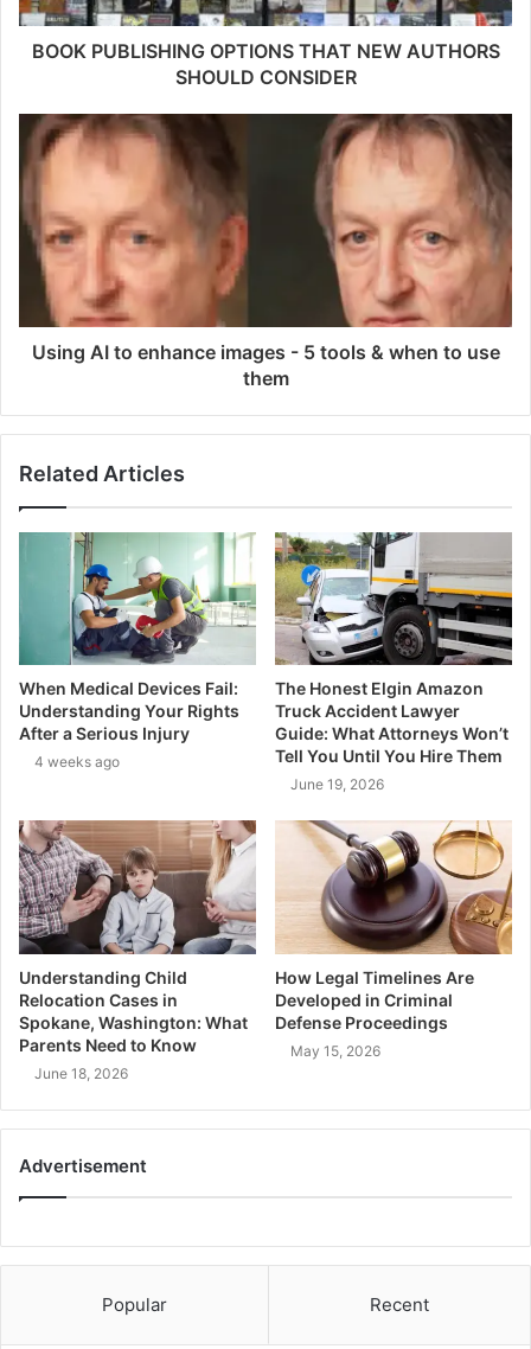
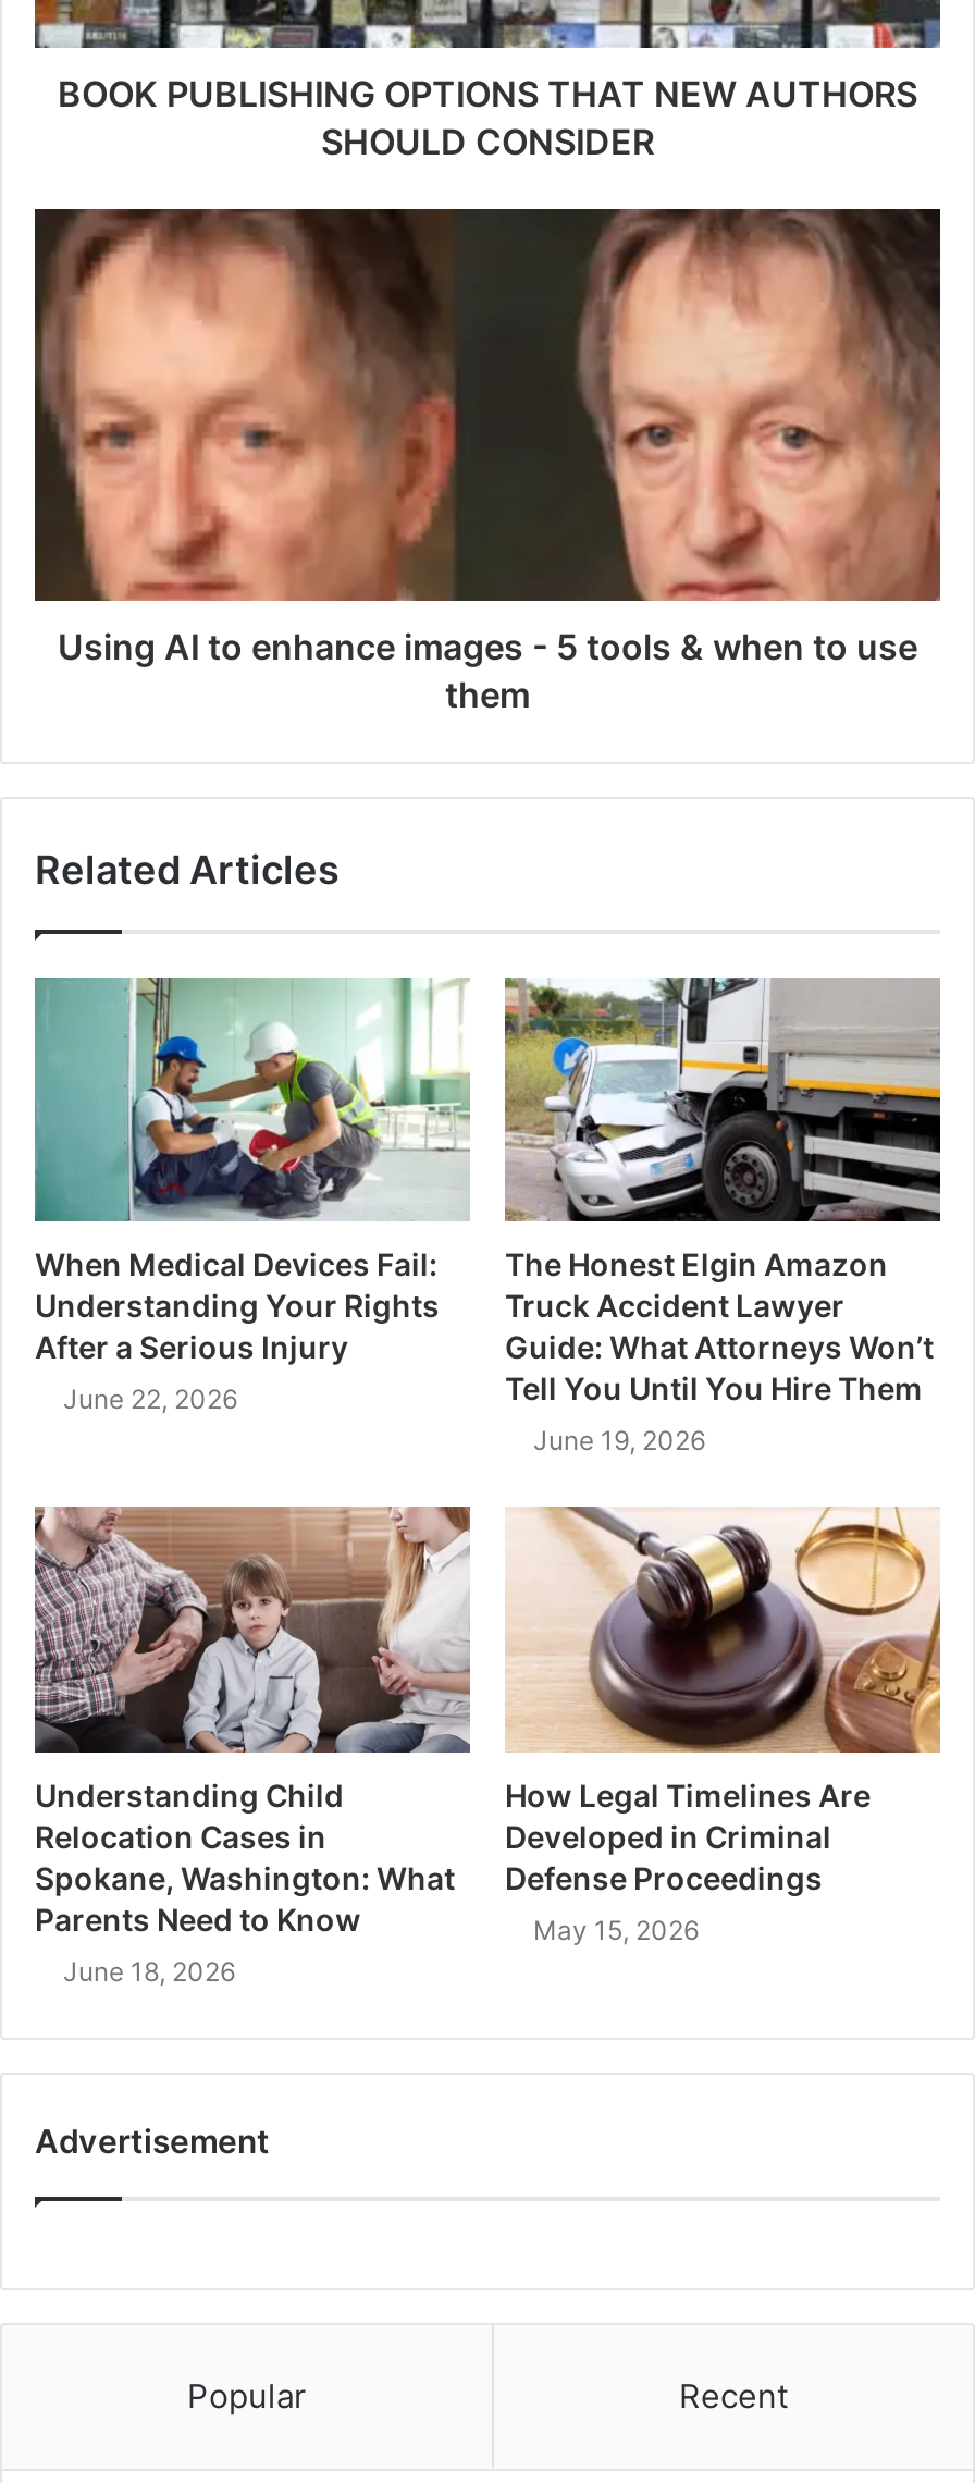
[34,753,120,771] 4 weeks ago -> [63,1383,237,1416] June 22, 2026

